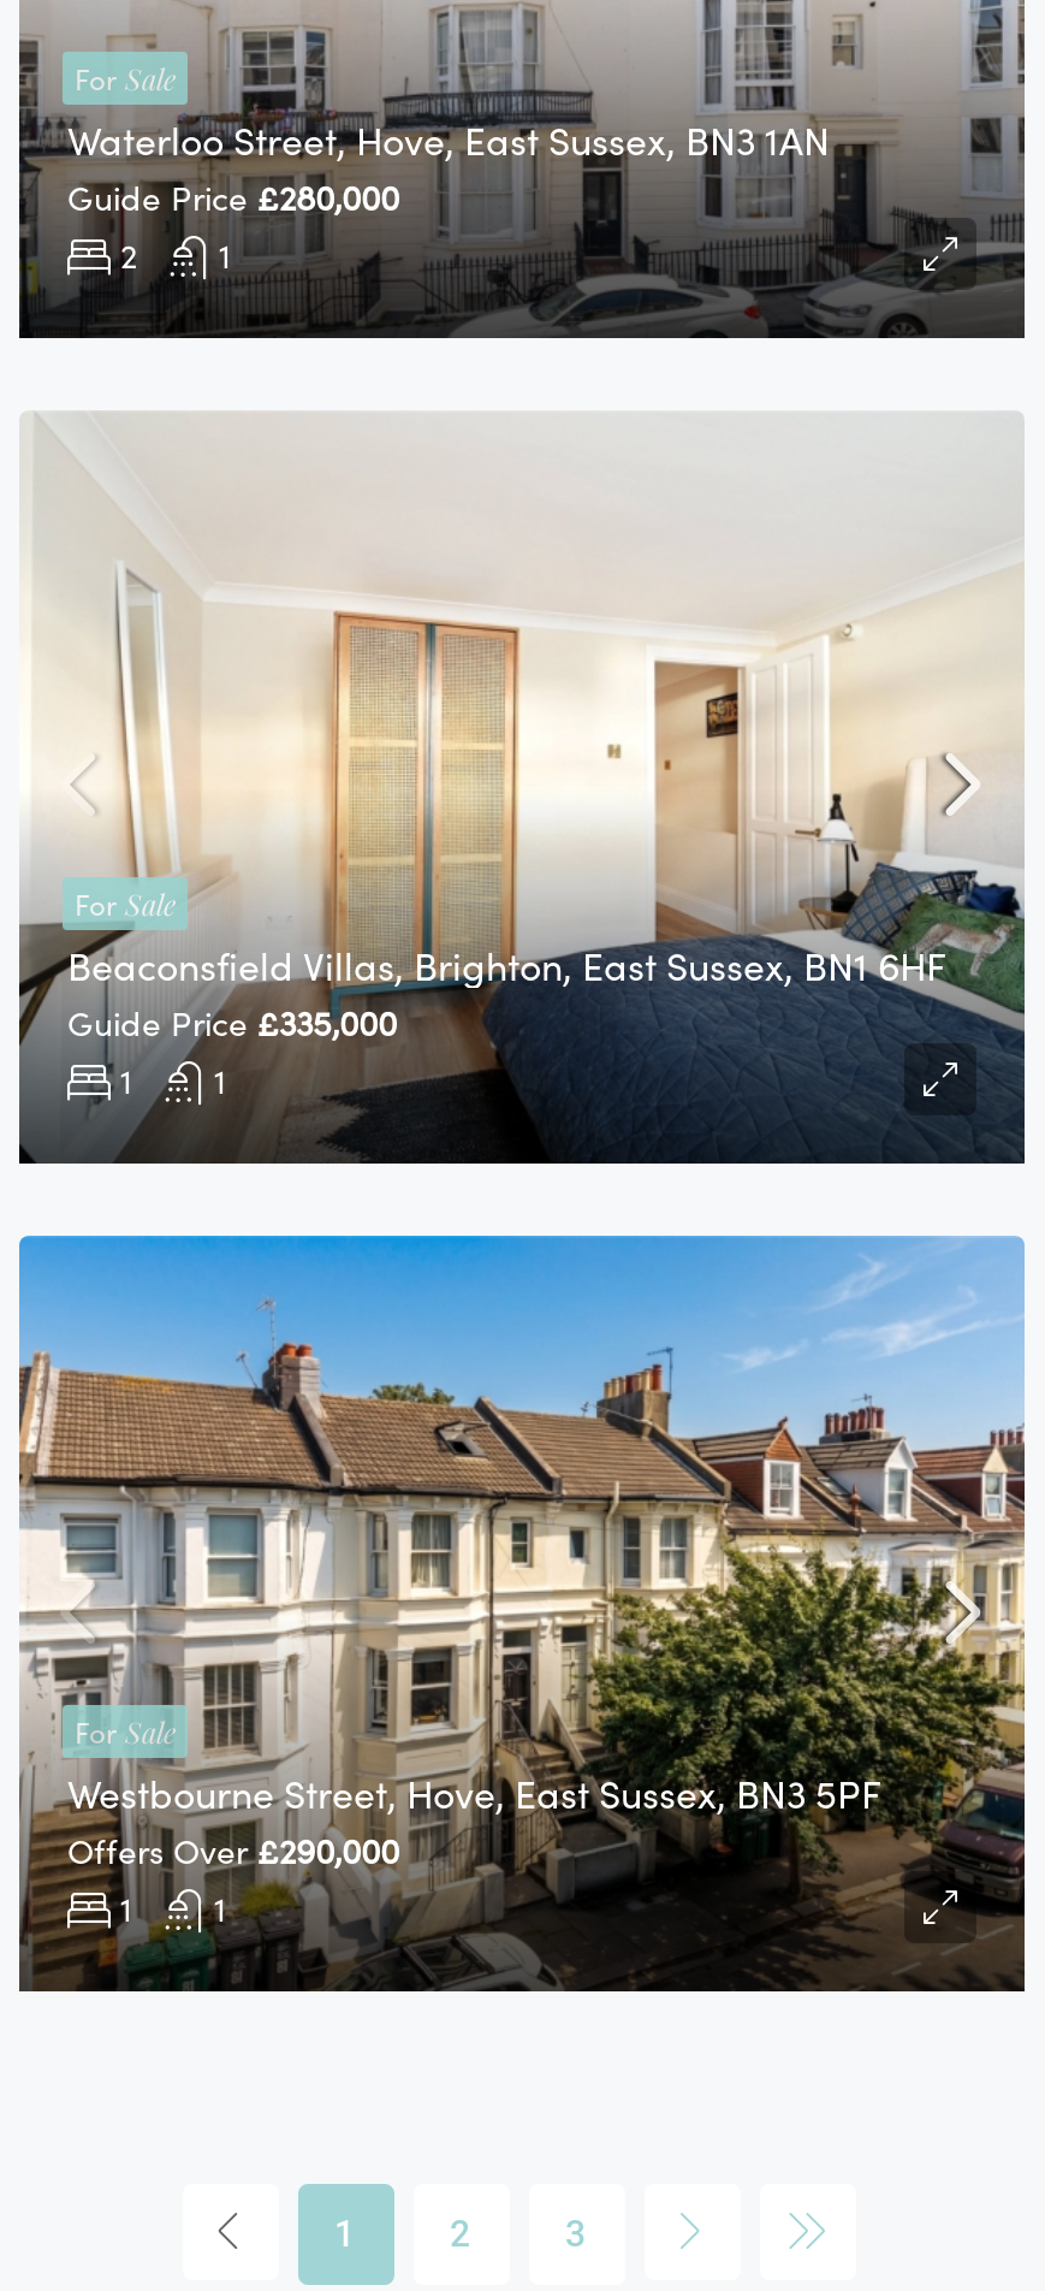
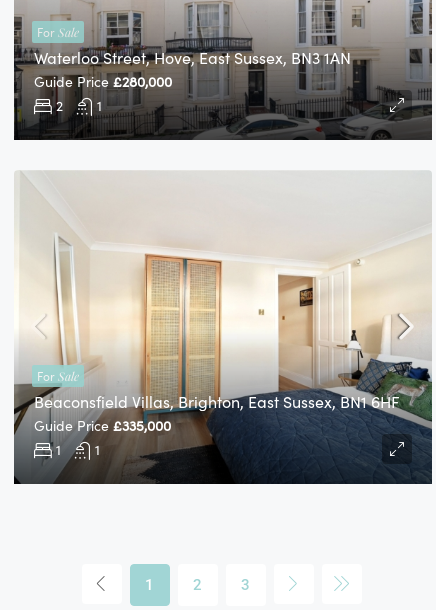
[17,1235,1027,1993] [image] | Westbourne Street, Hove, East Sussex, BN3 5PF | 1 | 1 -> none
[75,1711,176,1750] For Sale -> none
[67,1827,399,1872] Offers Over £290,000 -> none

